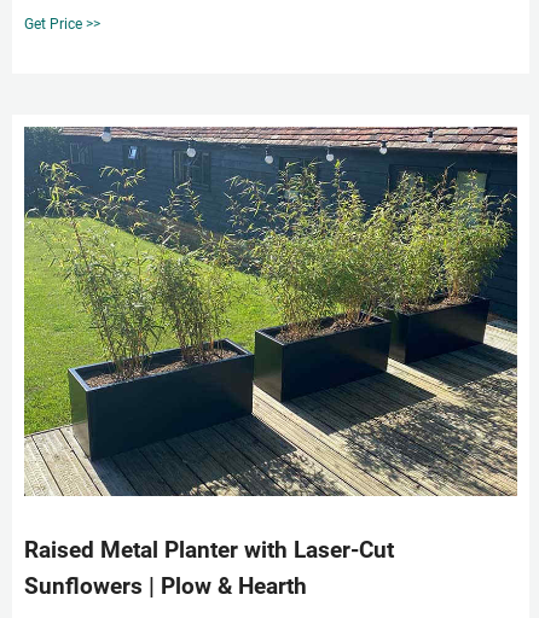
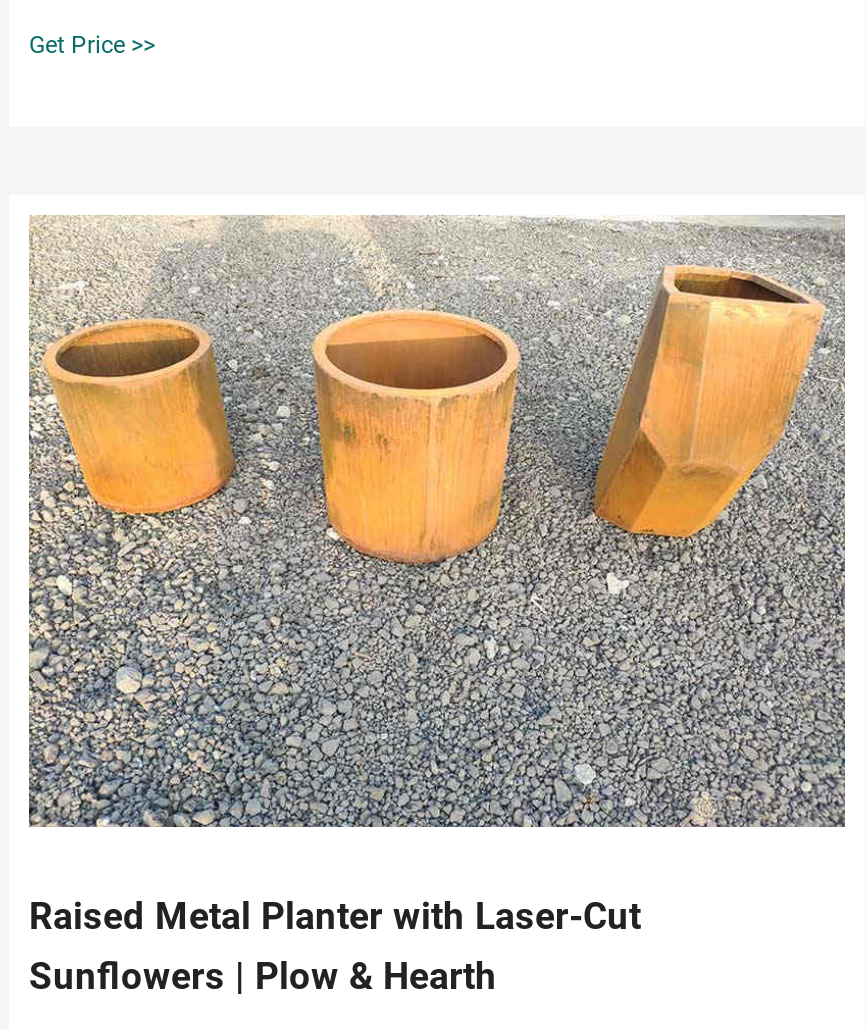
[23,126,517,496] [image] -> [27,215,847,829] [image]

